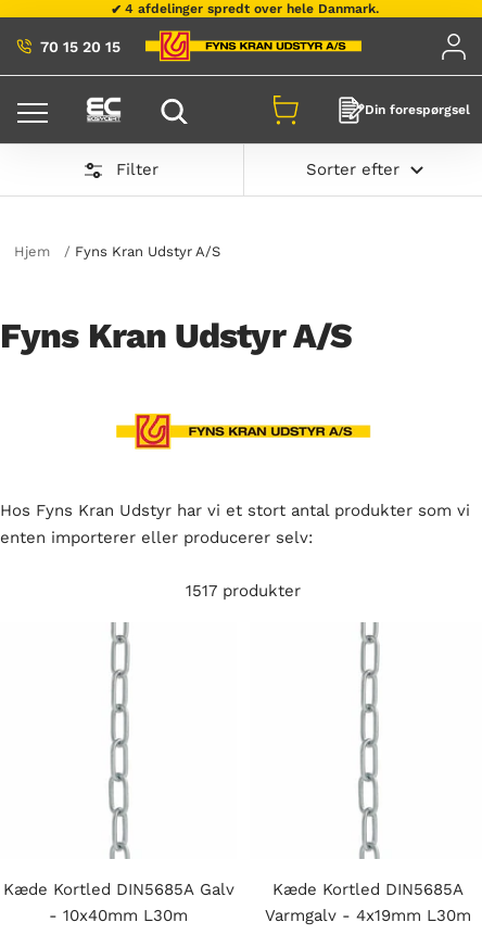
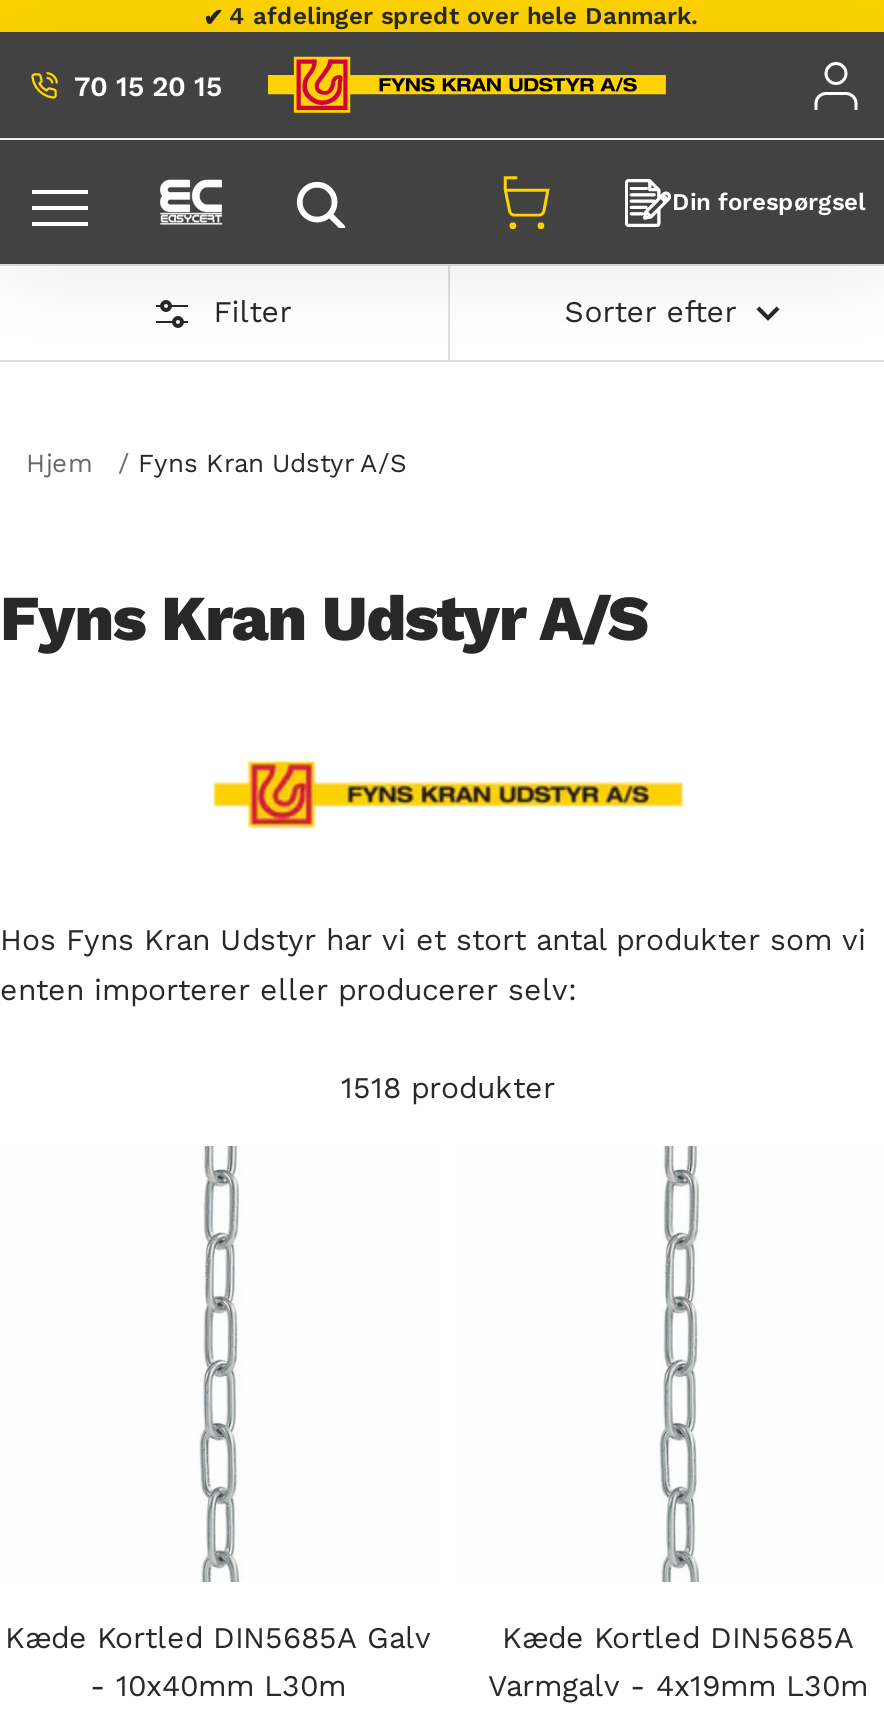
[186,581,301,601] 1517 produkter -> [341,1070,555,1106] 1518 produkter

